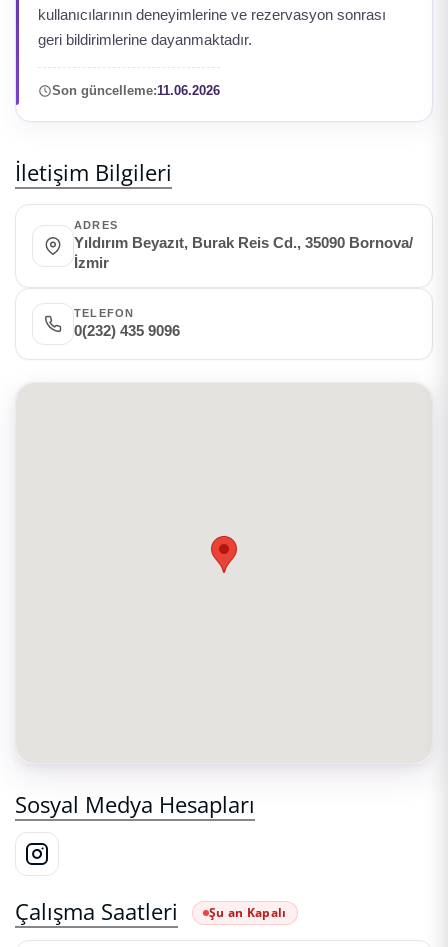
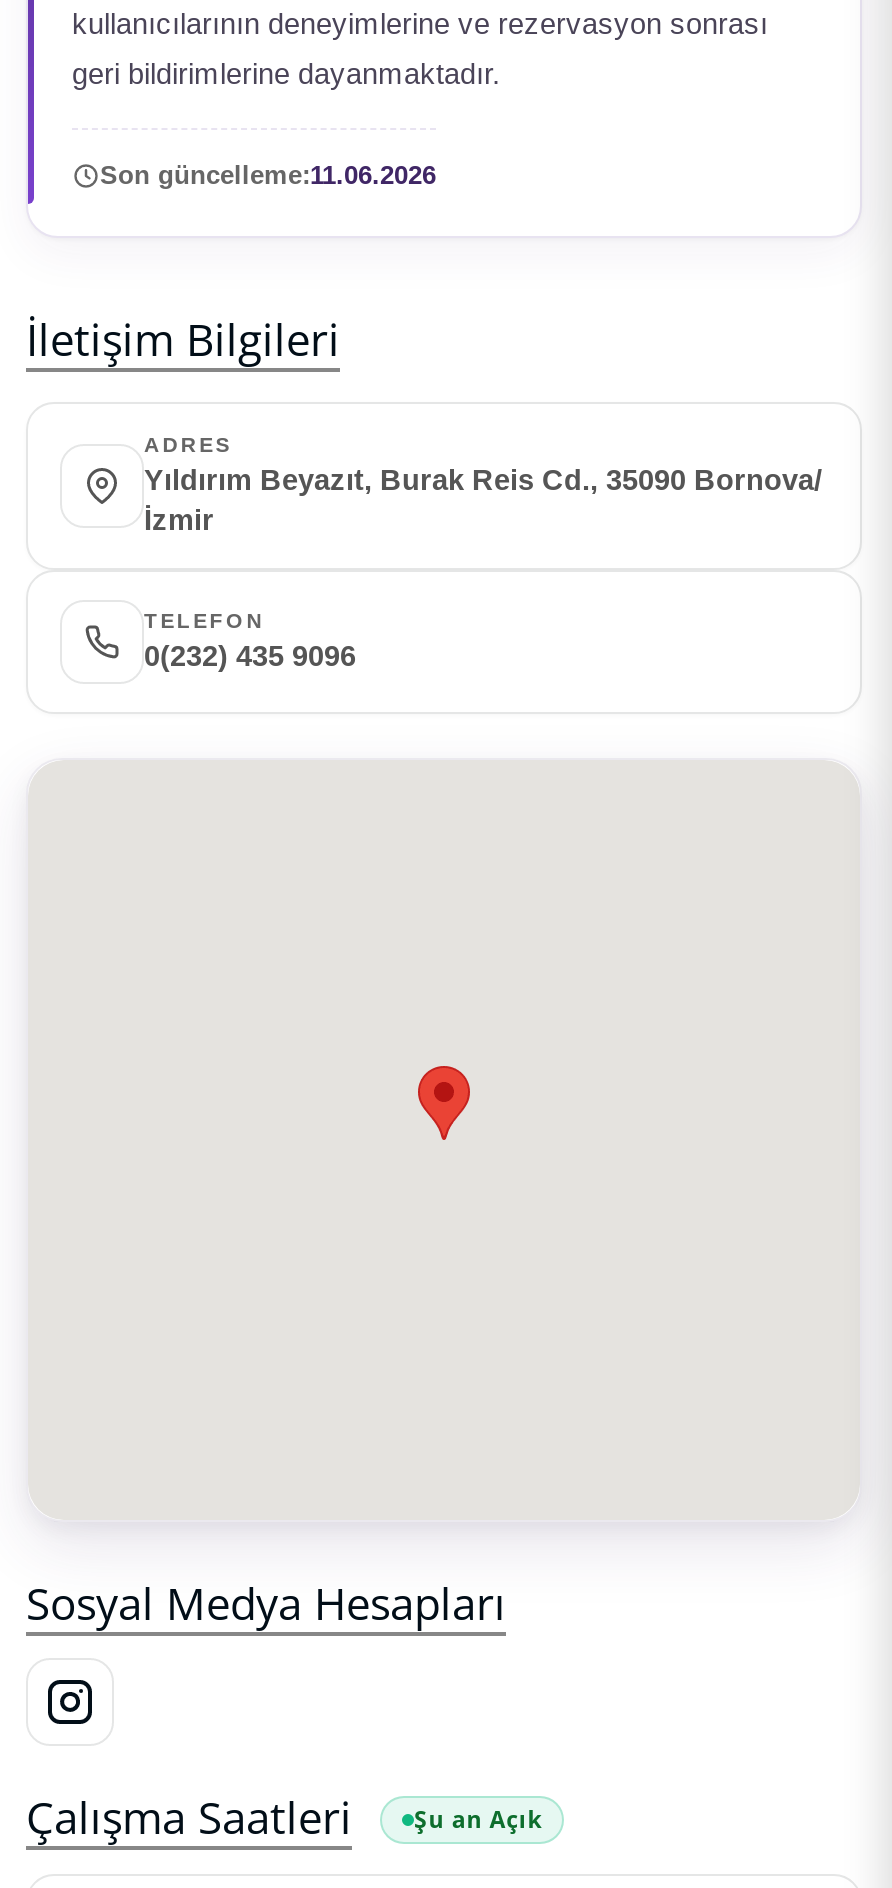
[209,905,287,920] Şu an Kapalı -> [414,1805,542,1835] Şu an Açık

